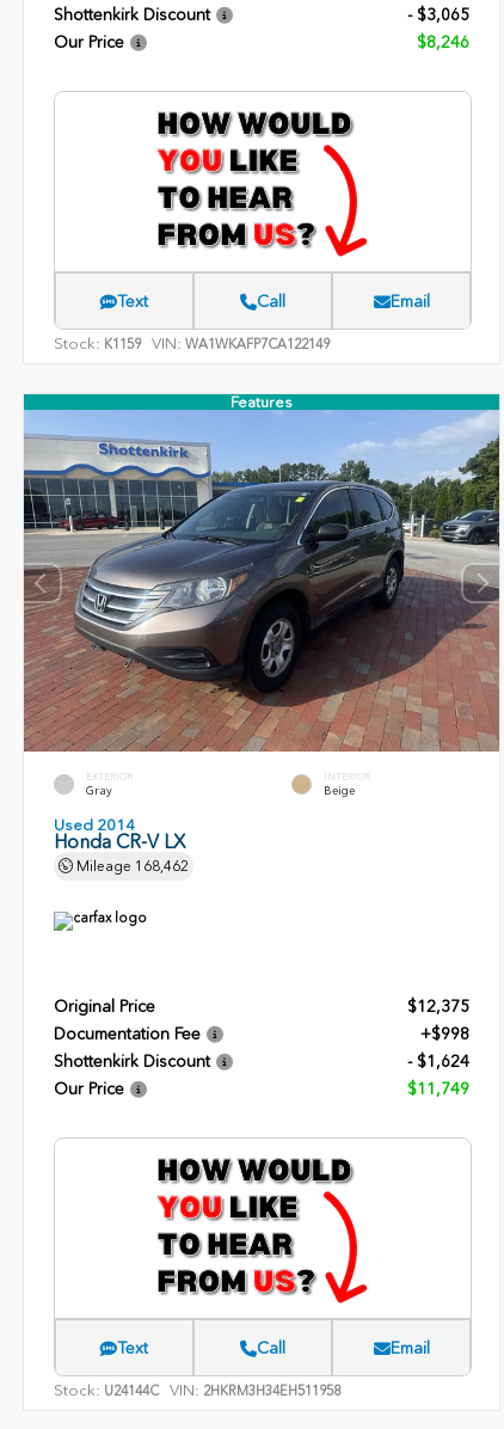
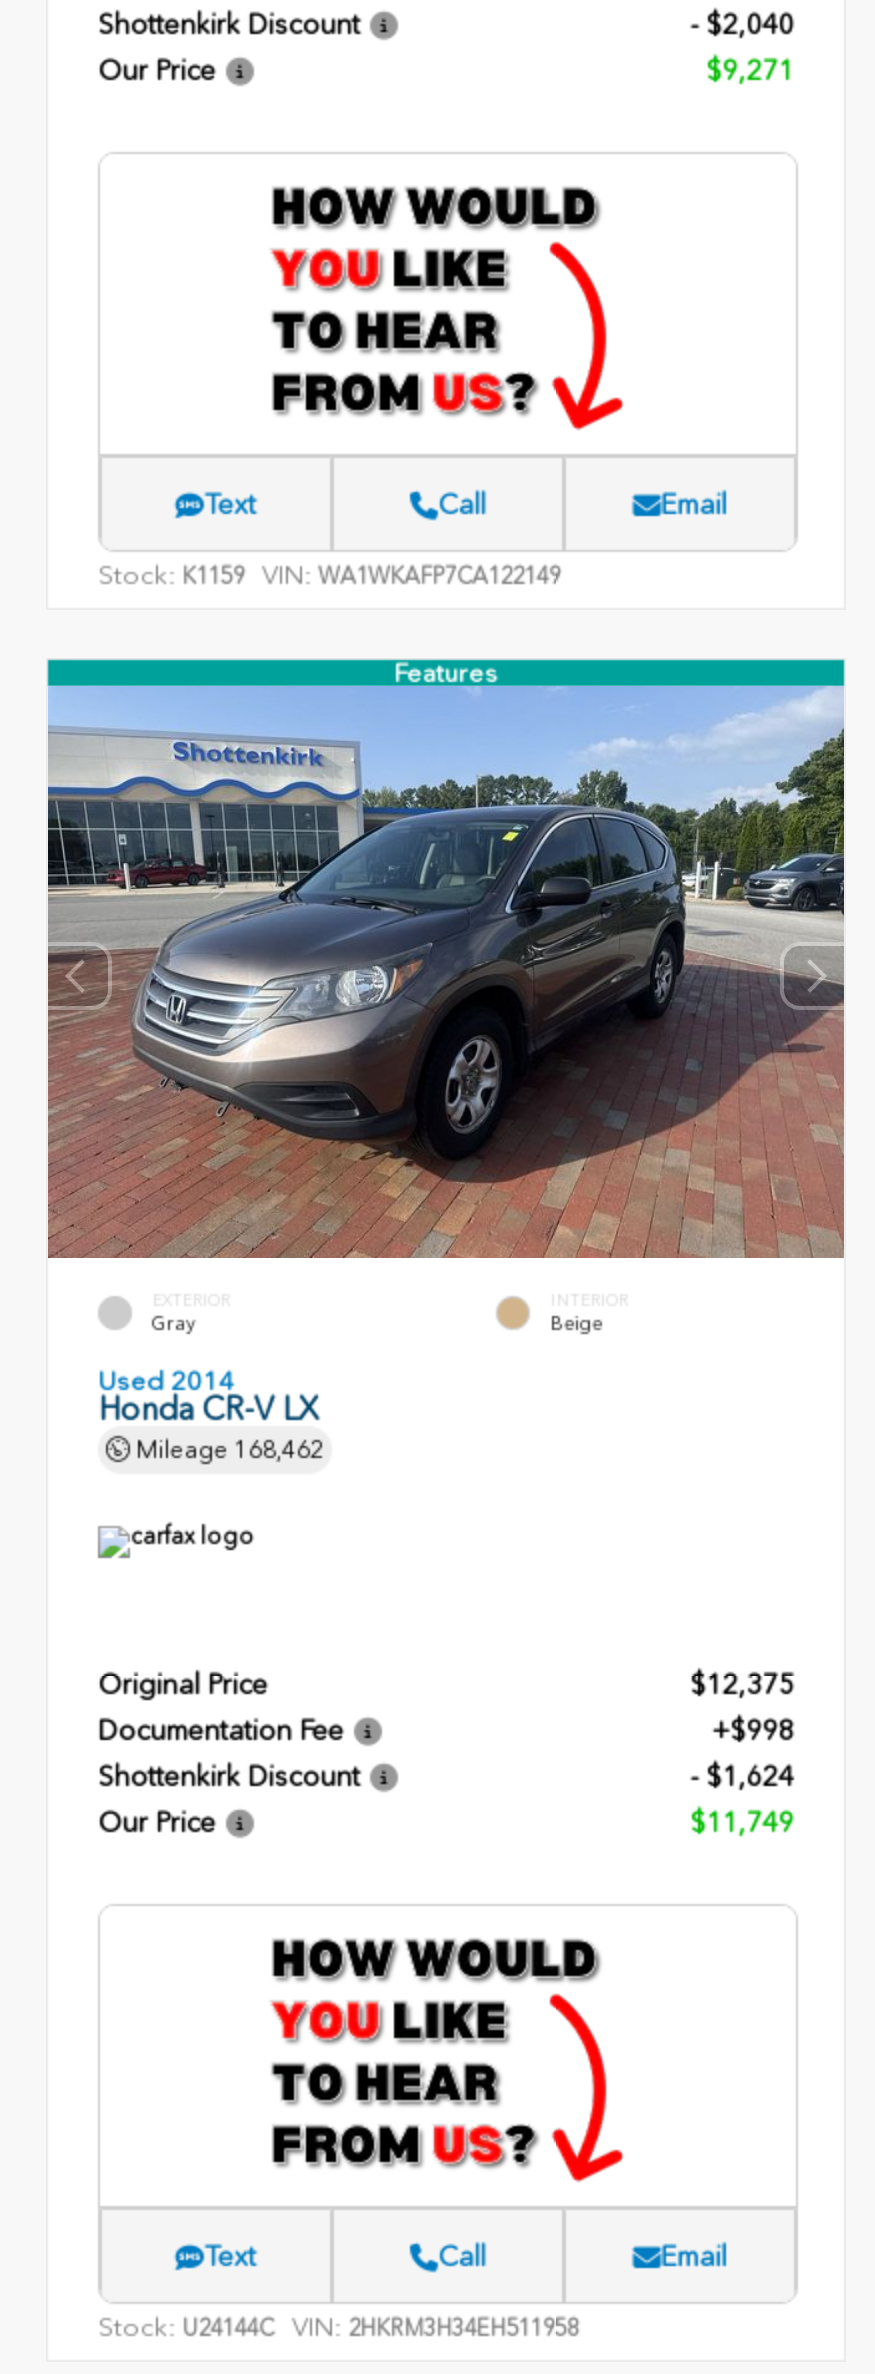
[407,4,469,24] - $3,065 -> [690,6,794,40] - $2,040
[417,31,469,51] $8,246 -> [706,52,794,86] $9,271

